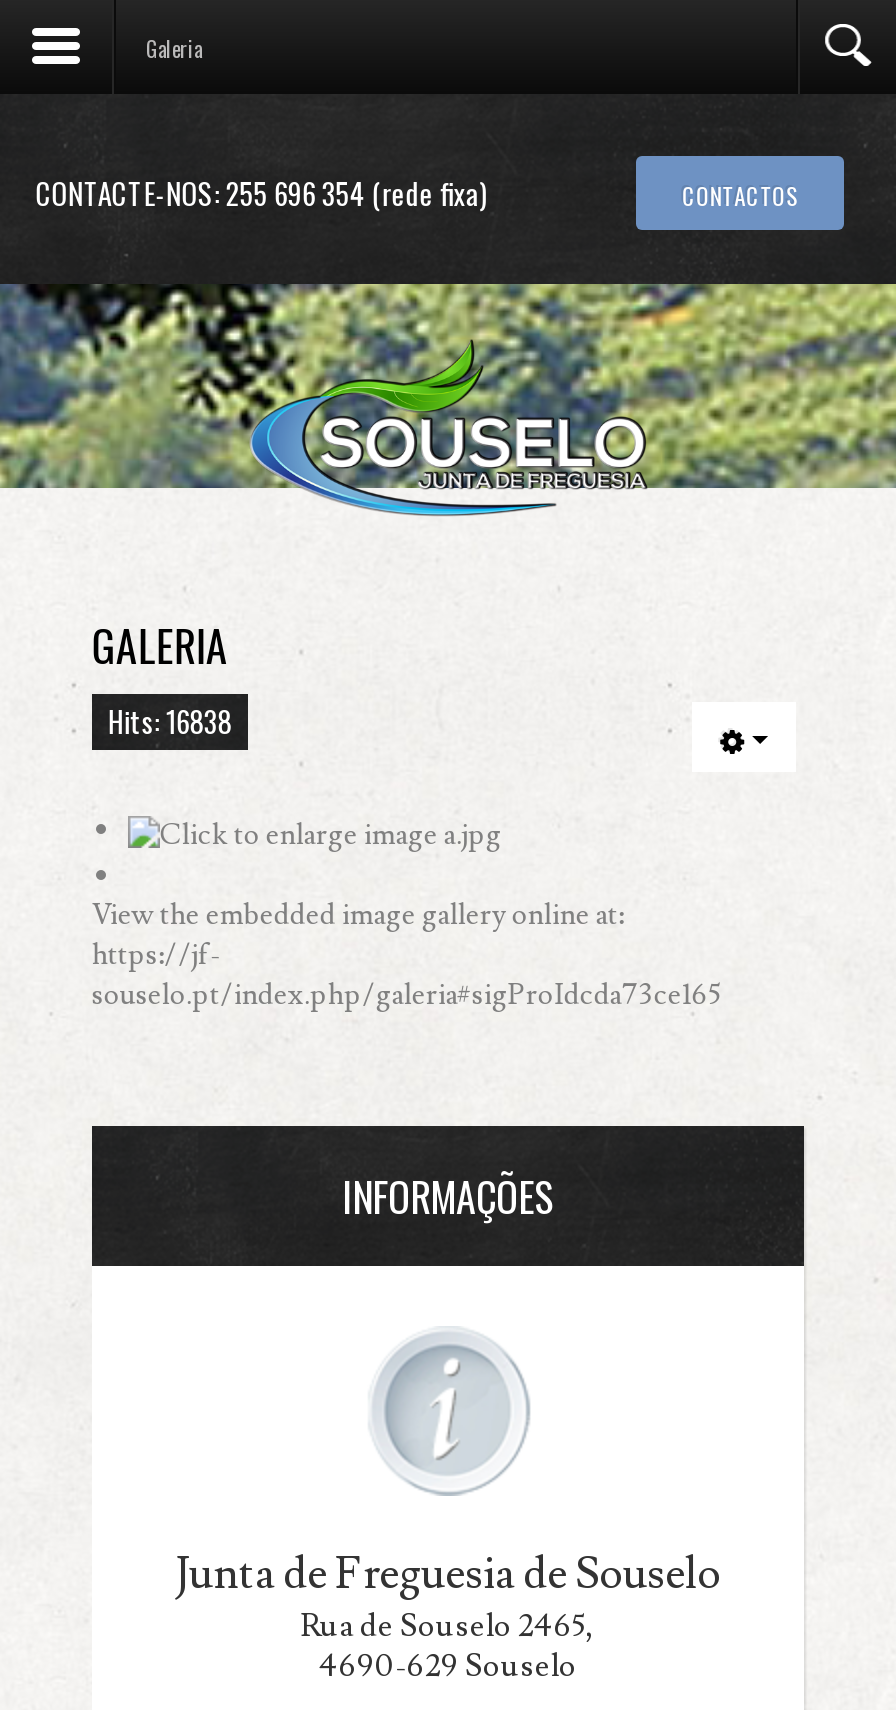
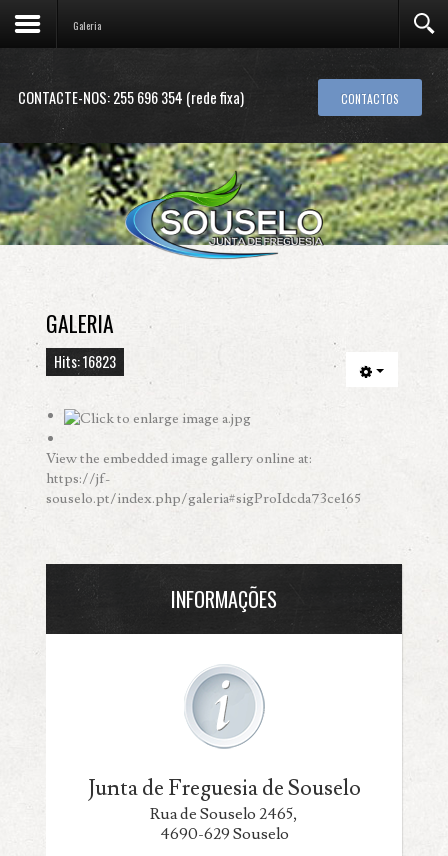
[108,700,232,742] Hits: 16838 -> [54,351,116,372] Hits: 16823

